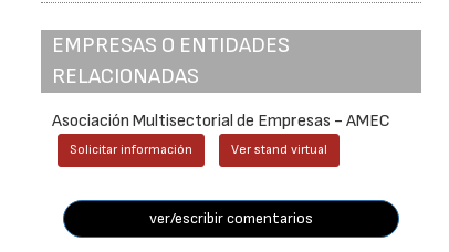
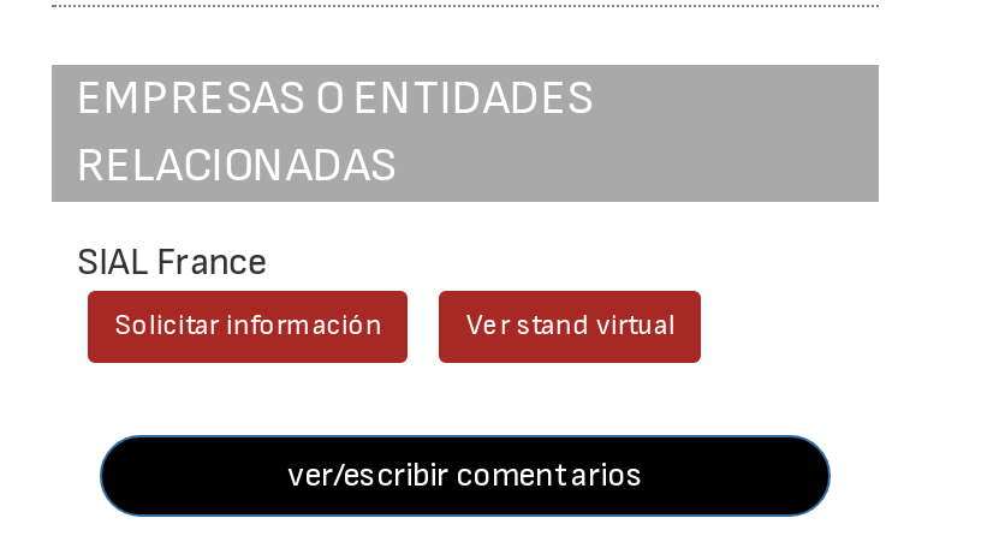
[52,110,391,131] Asociación Multisectorial de Empresas - AMEC -> [77,240,267,286] SIAL France

